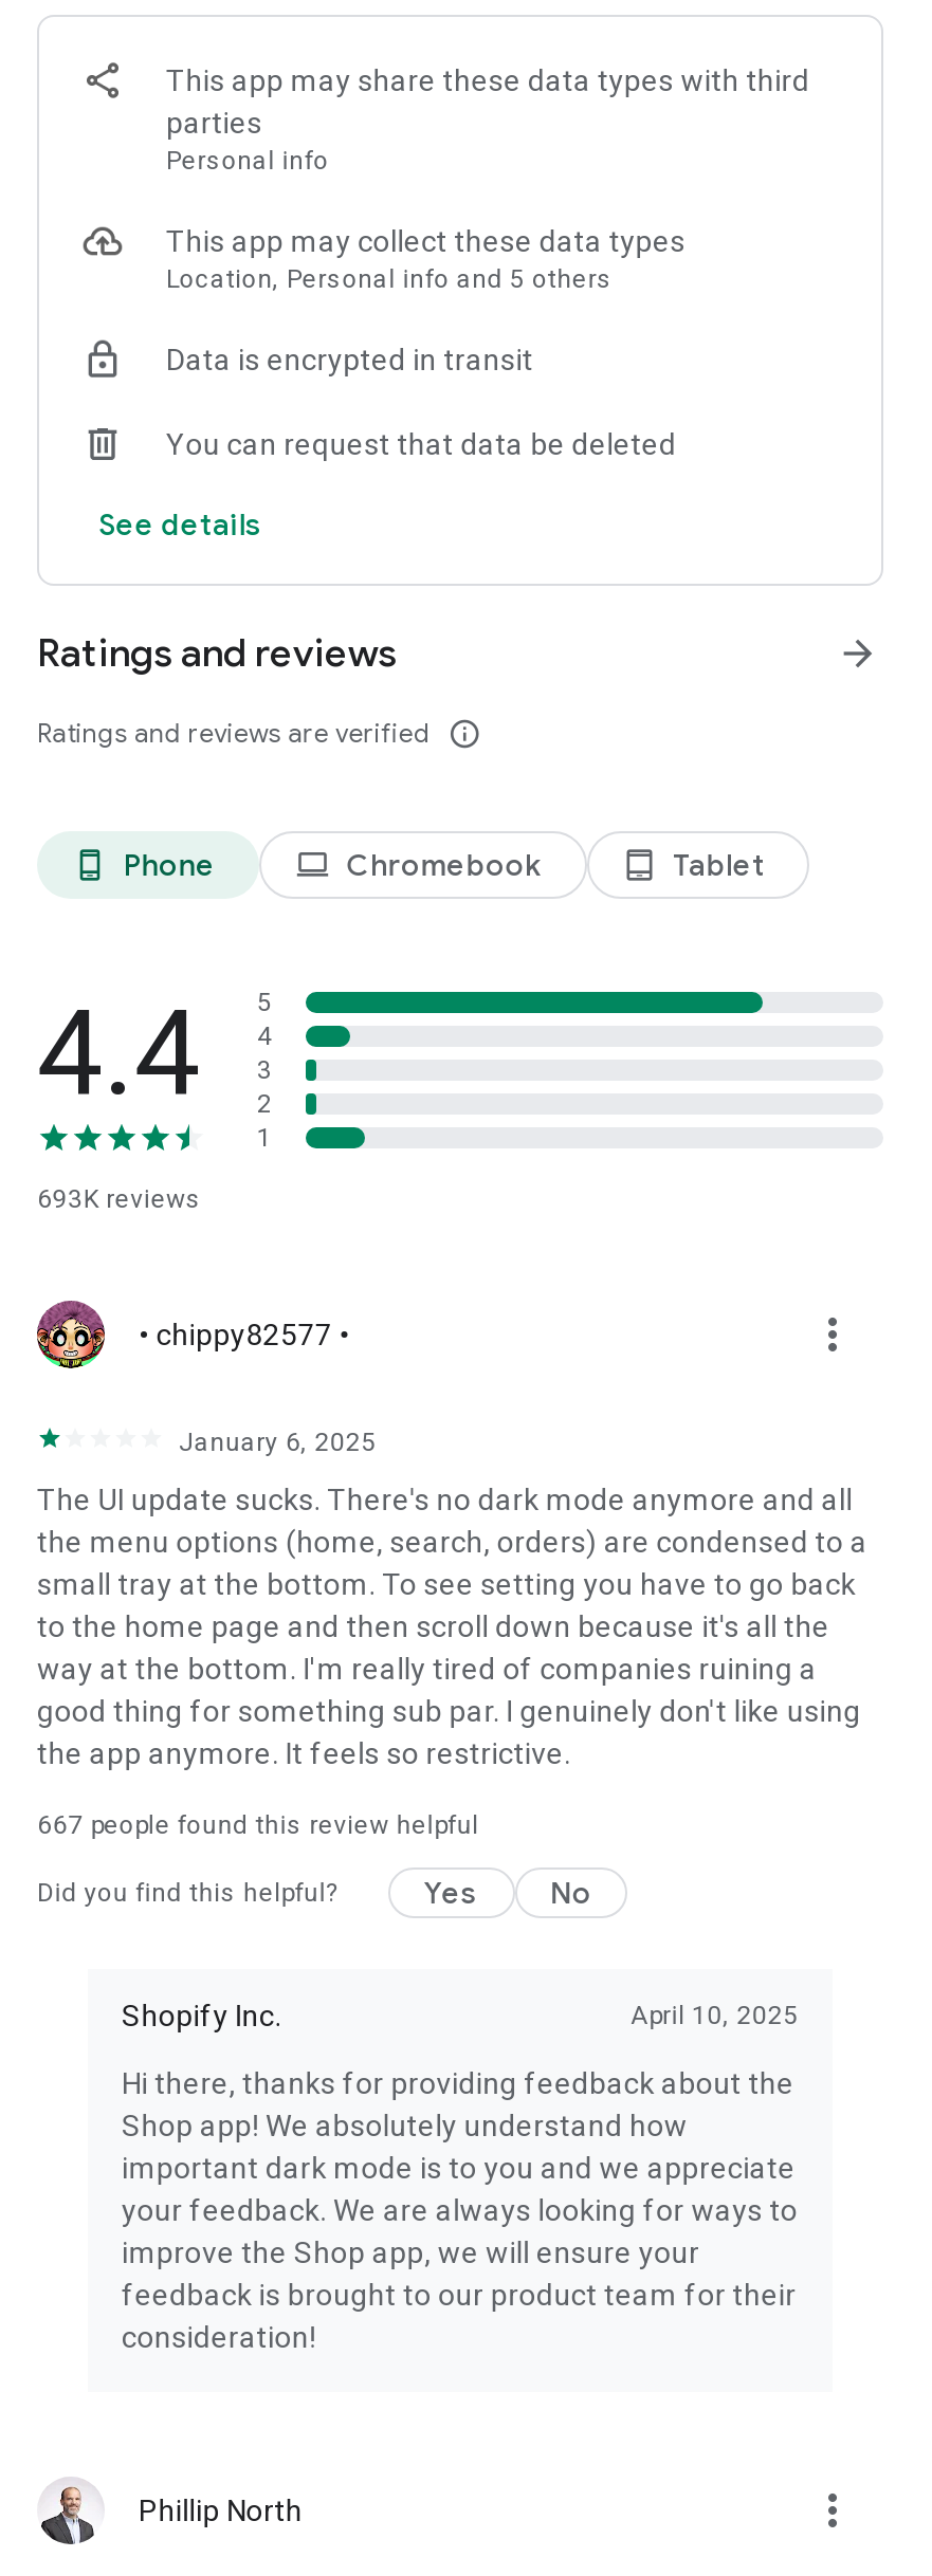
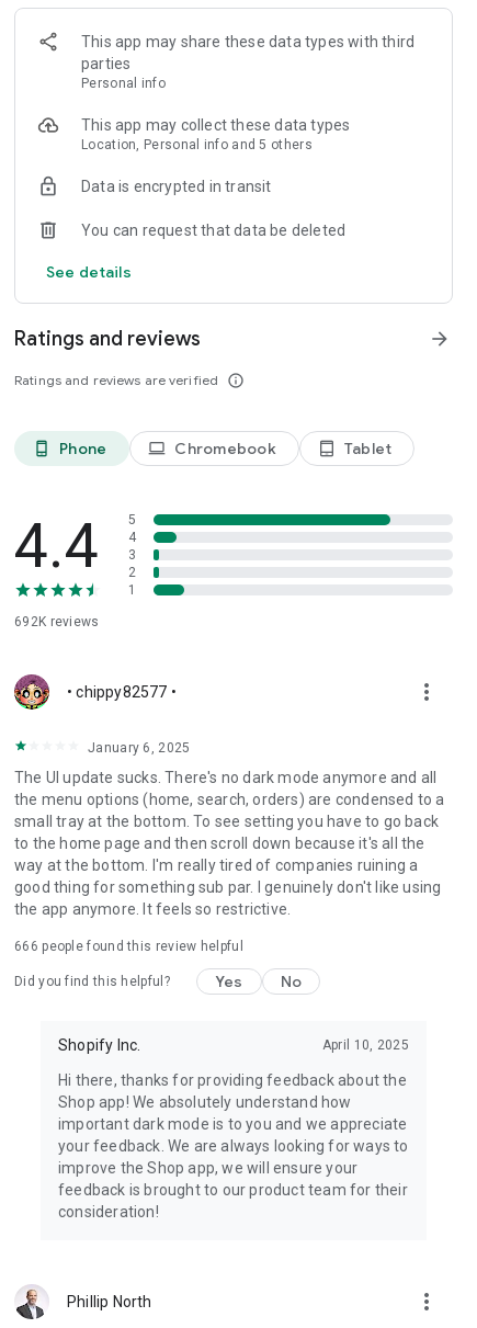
[37,1184,201,1214] 693K reviews -> [14,614,99,629] 692K reviews
[37,1810,479,1840] 667 people found this review helpful -> [14,939,243,954] 666 people found this review helpful

